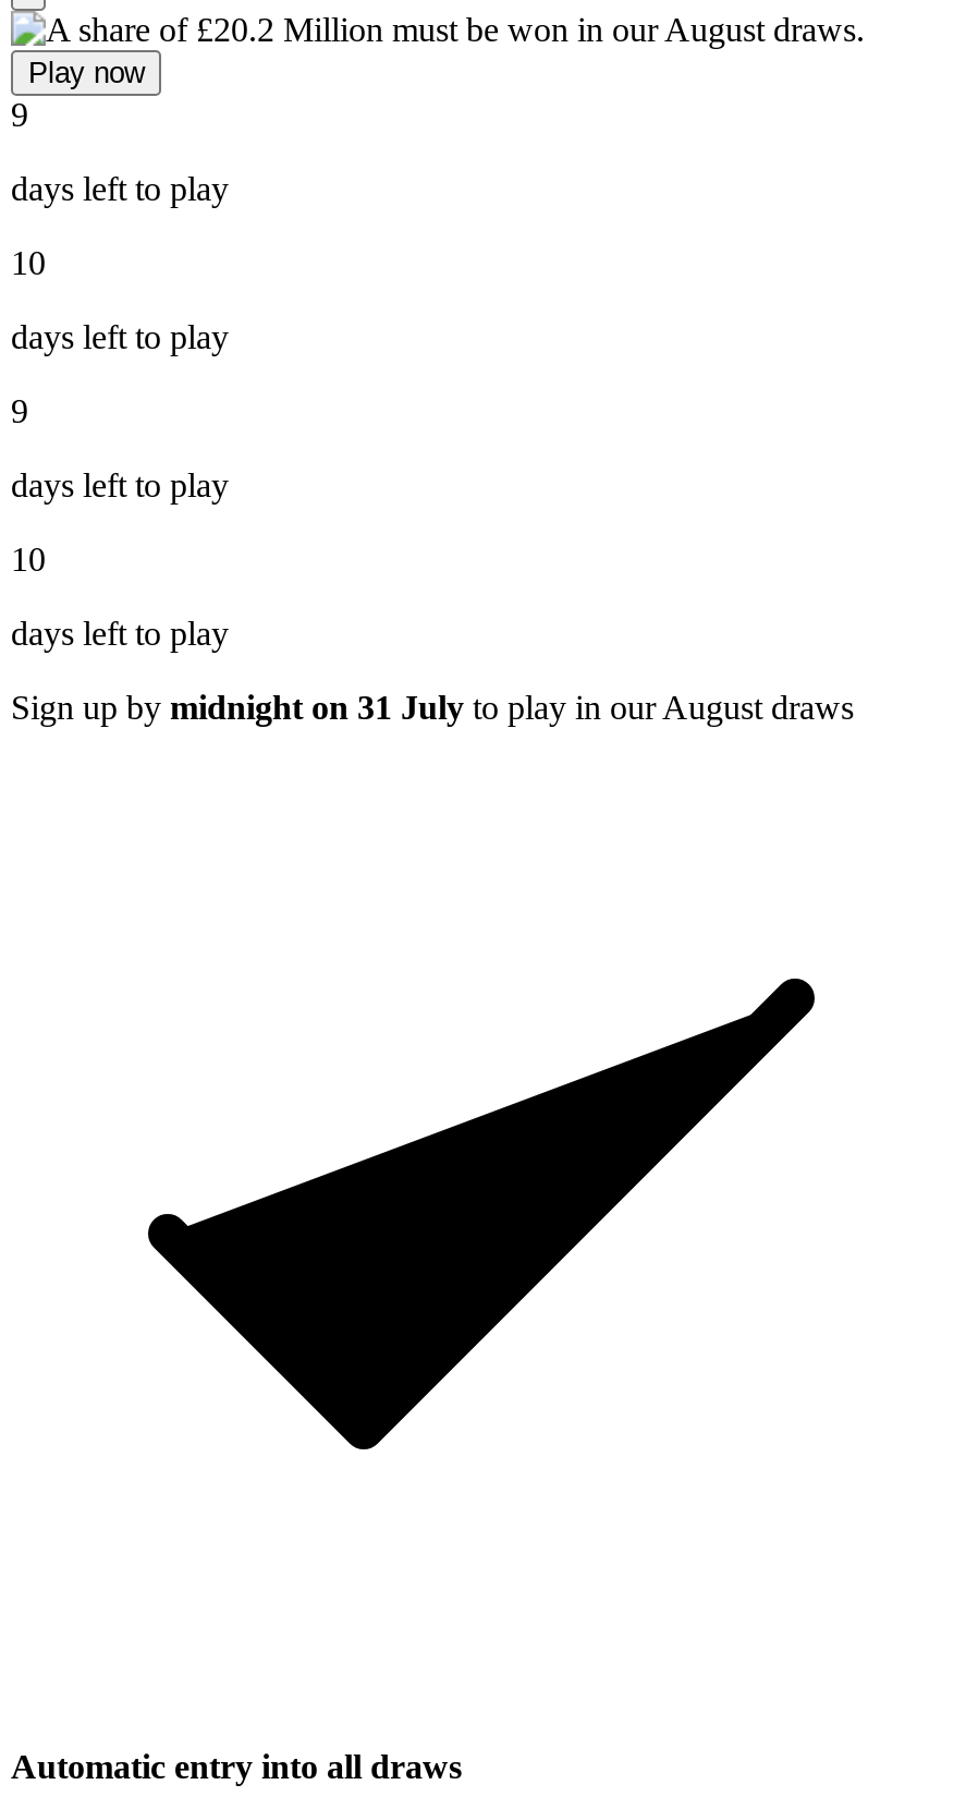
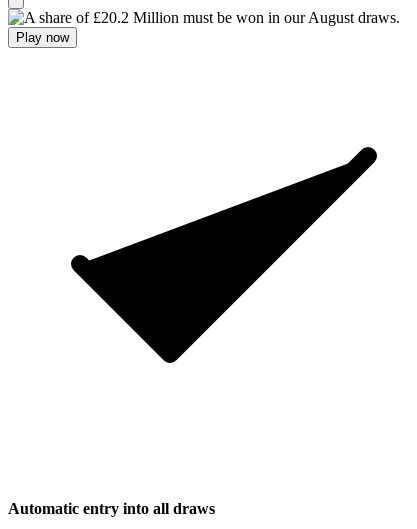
[11,95,854,725] 9 | days left to play | 10 | days left to play | 9 | days left to play | 10 | days left to play | Sign up by midnight on 31 July to play in our August draws -> none

